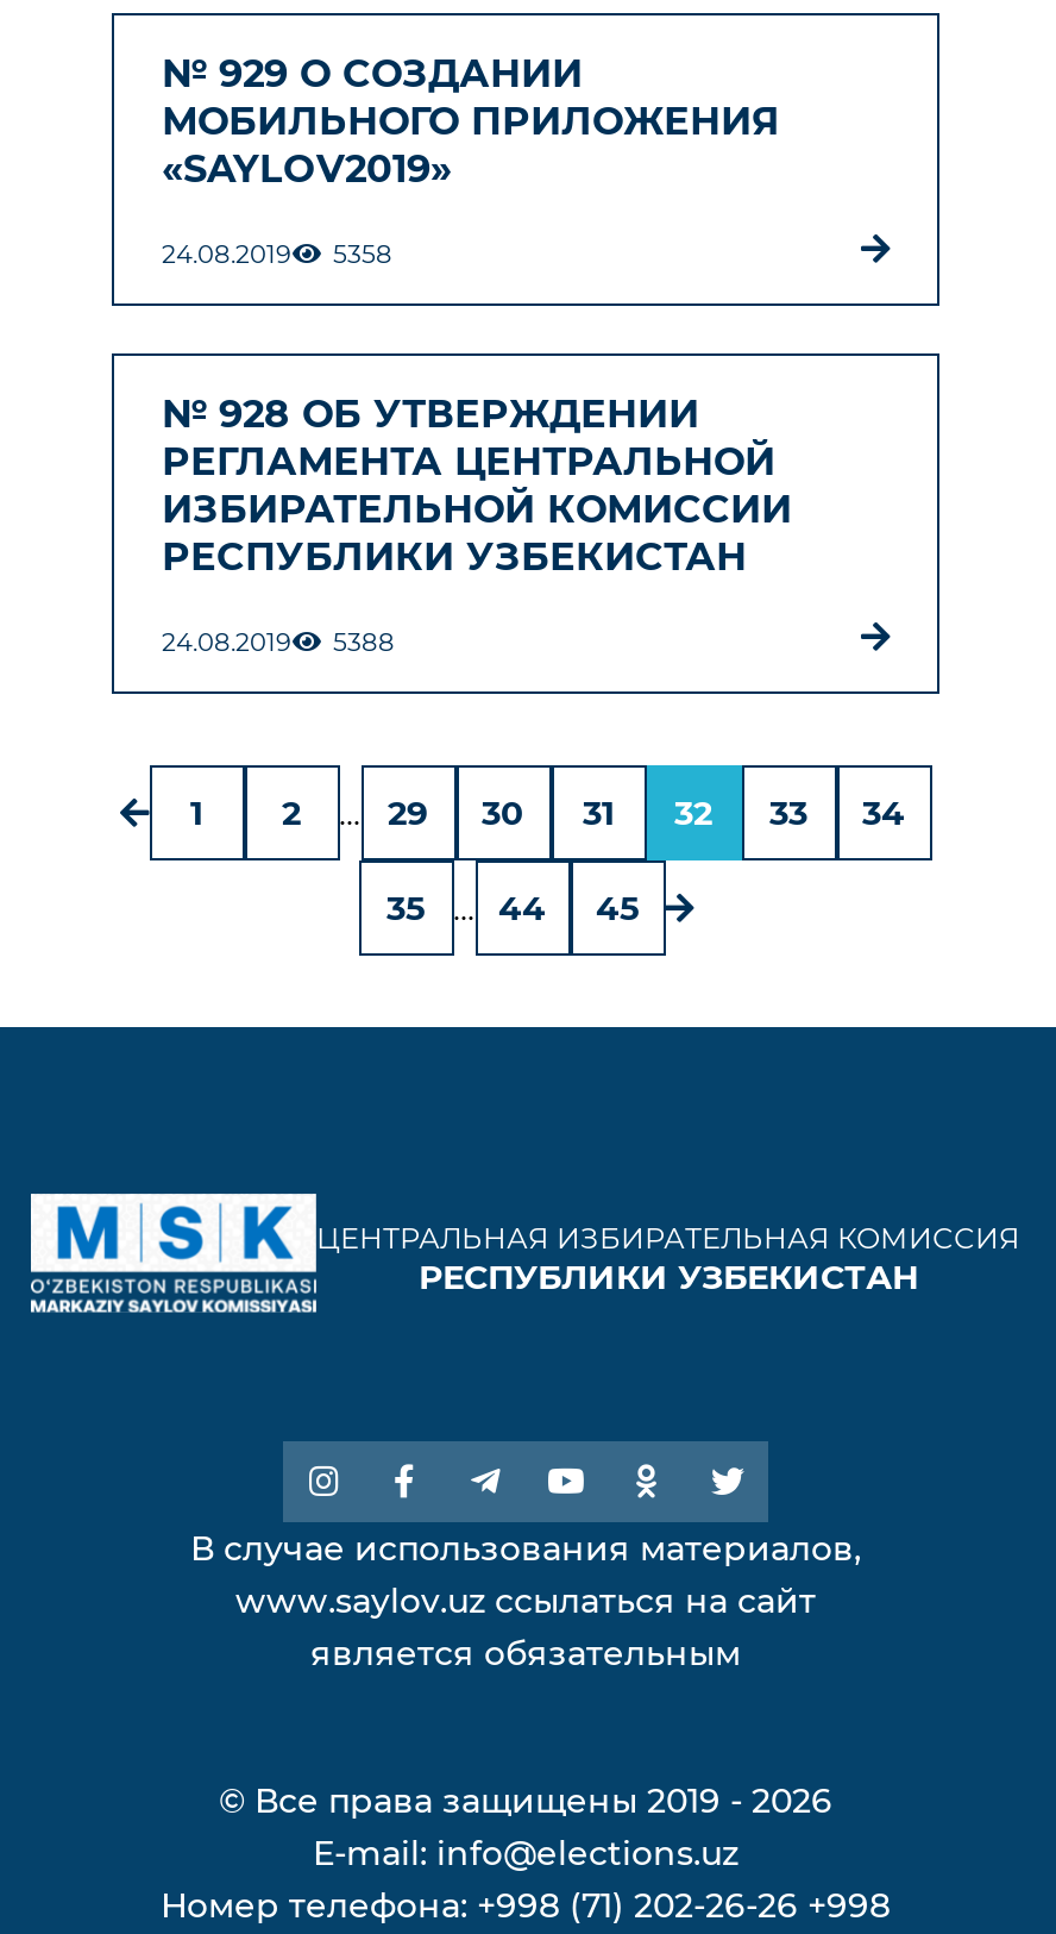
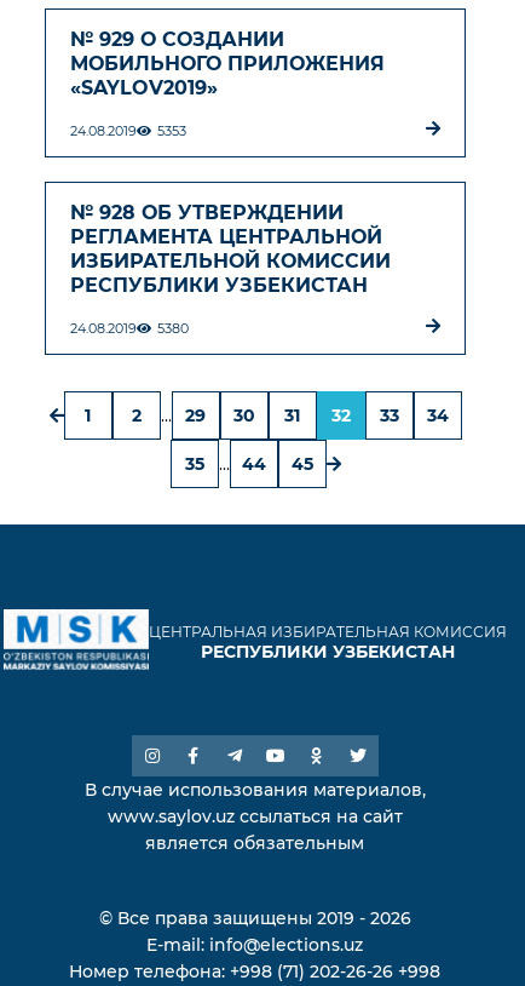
[162,239,392,270] 24.08.2019 5358 -> [70,124,186,139] 24.08.2019 5353
[162,627,395,658] 24.08.2019 5388 -> [70,321,189,337] 24.08.2019 5380

